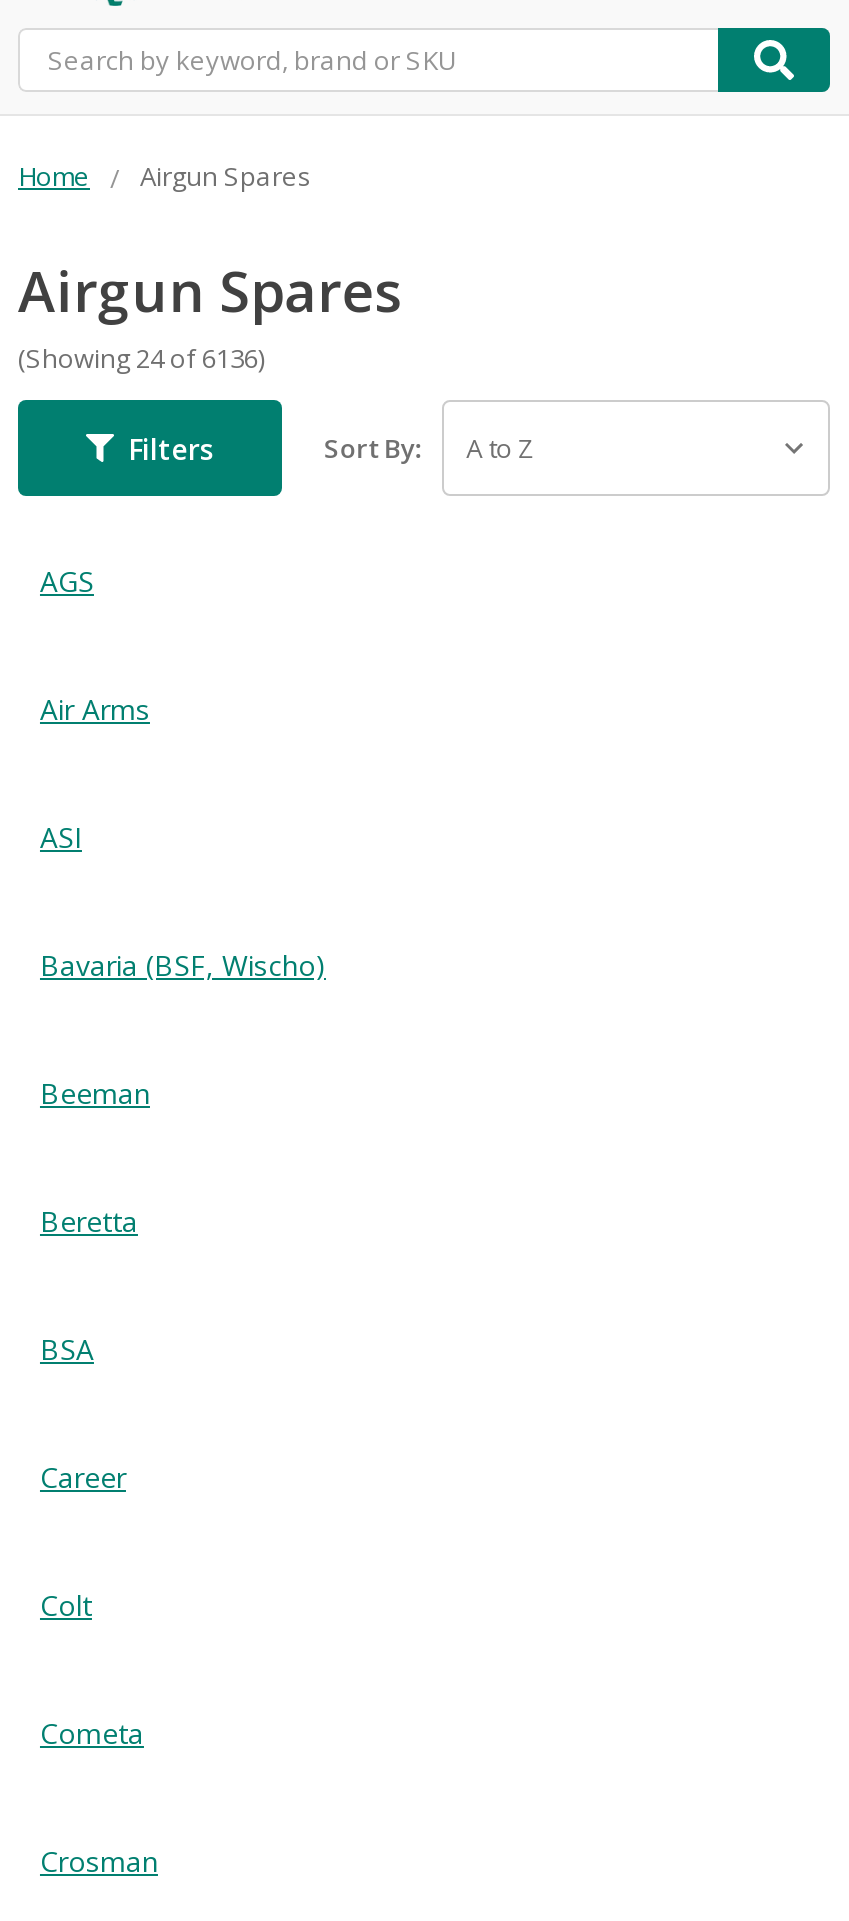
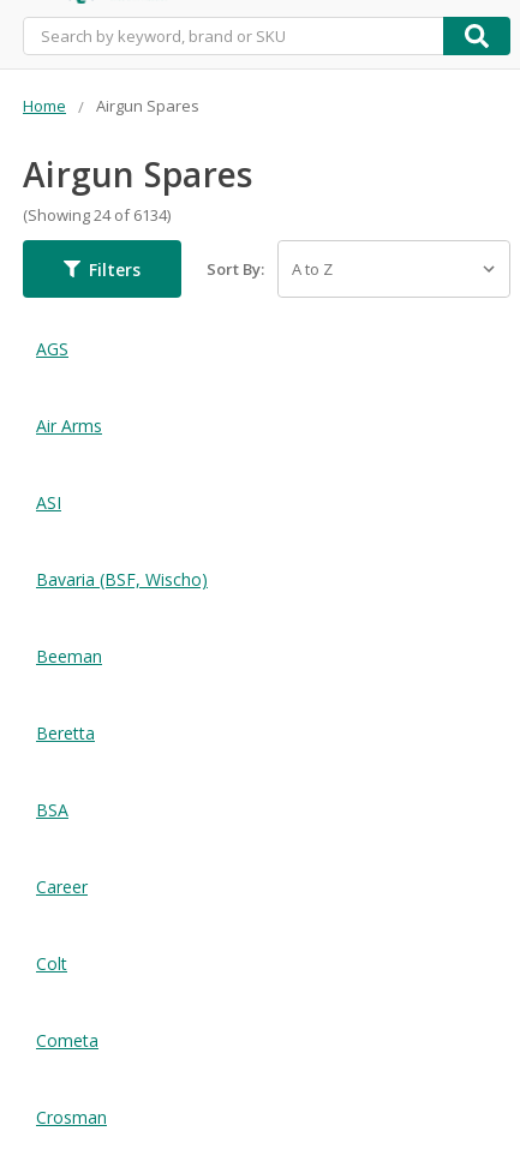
[18,341,264,377] (Showing 24 of 6136) -> [23,205,171,226] (Showing 24 of 6134)

